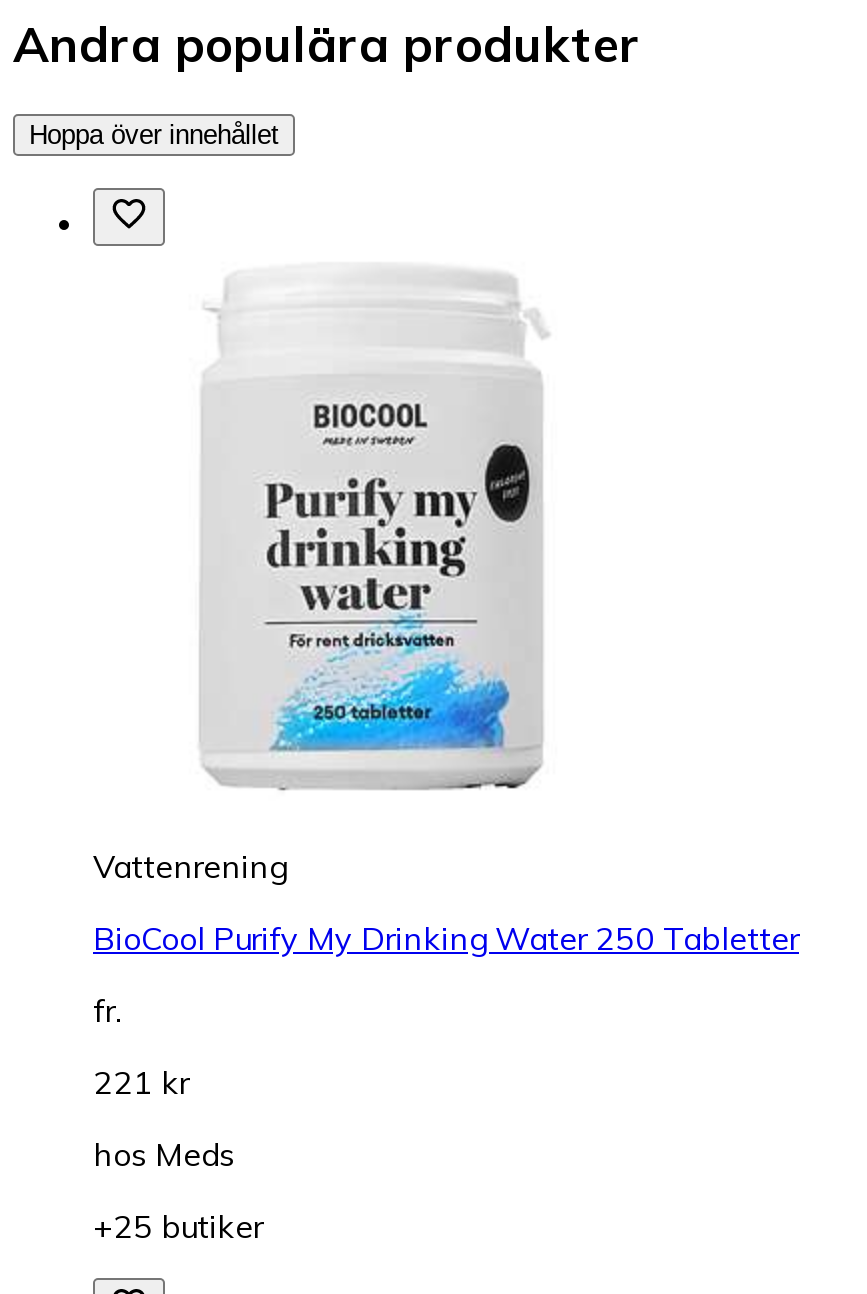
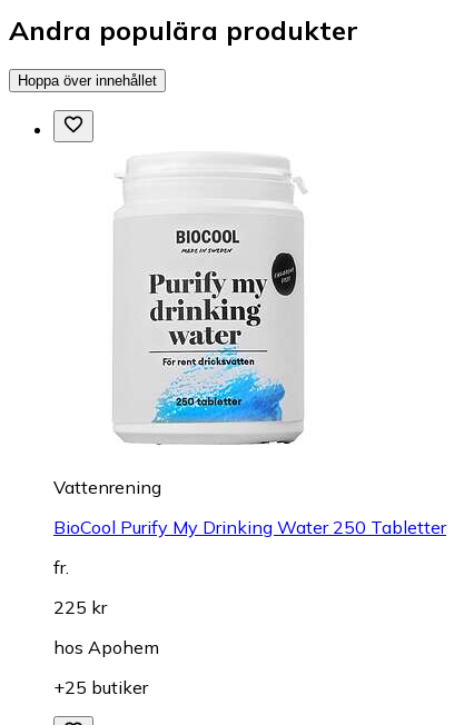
[93,1063,189,1103] 221 kr -> [53,596,107,619] 225 kr
[93,1135,235,1175] hos Meds -> [53,636,159,659] hos Apohem

